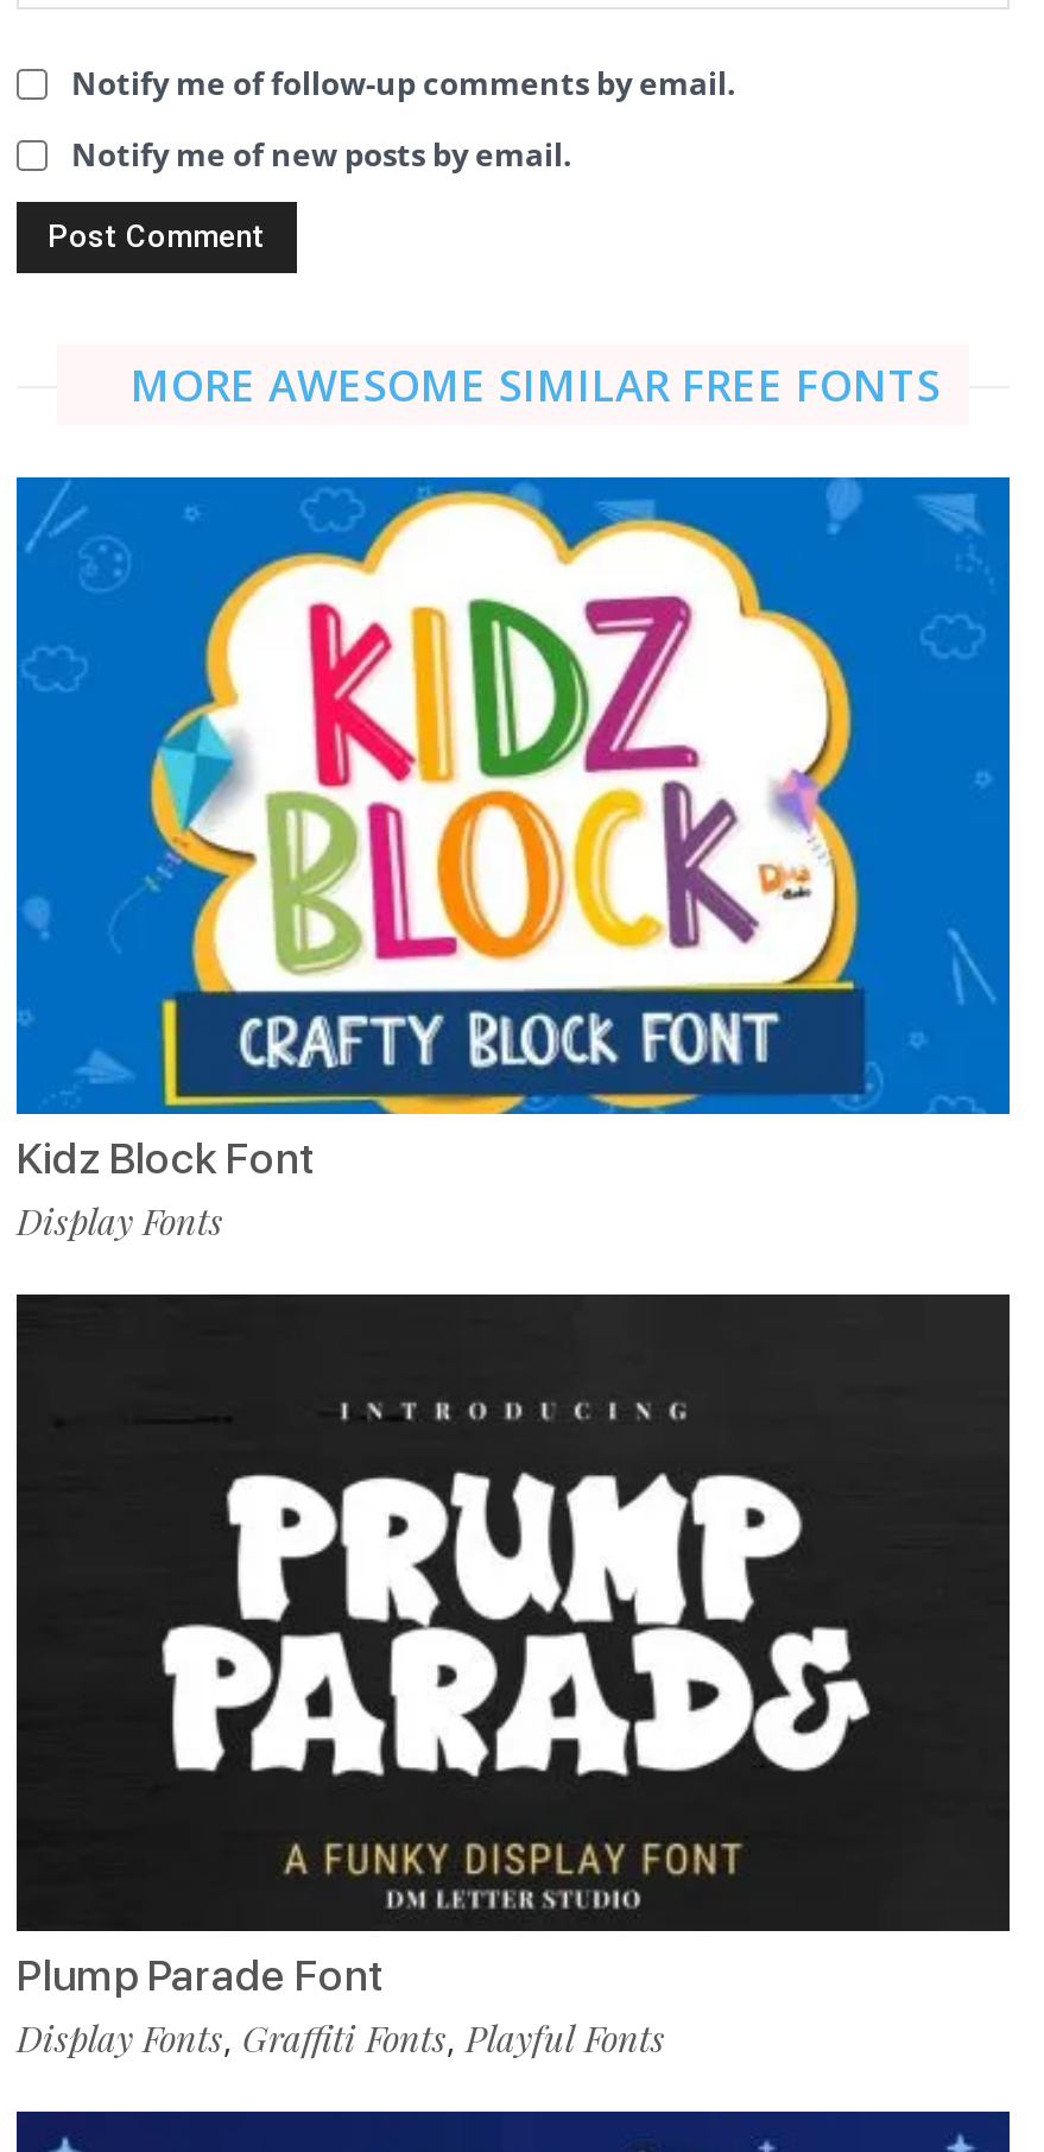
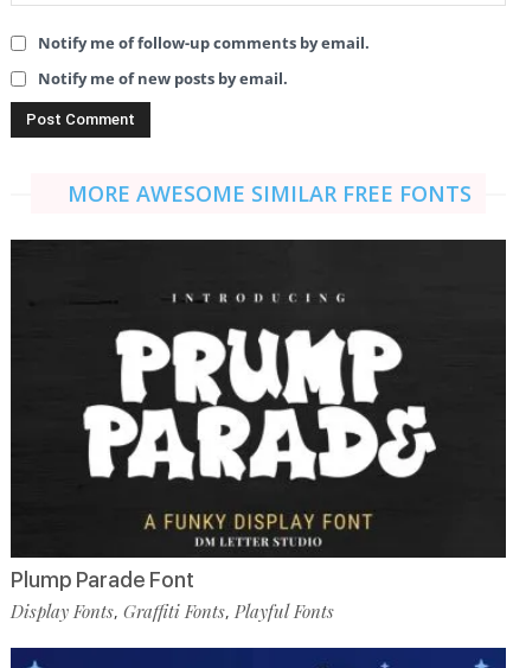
[14,475,1012,1245] [image] | Kidz Block Font | Display Fonts -> none

